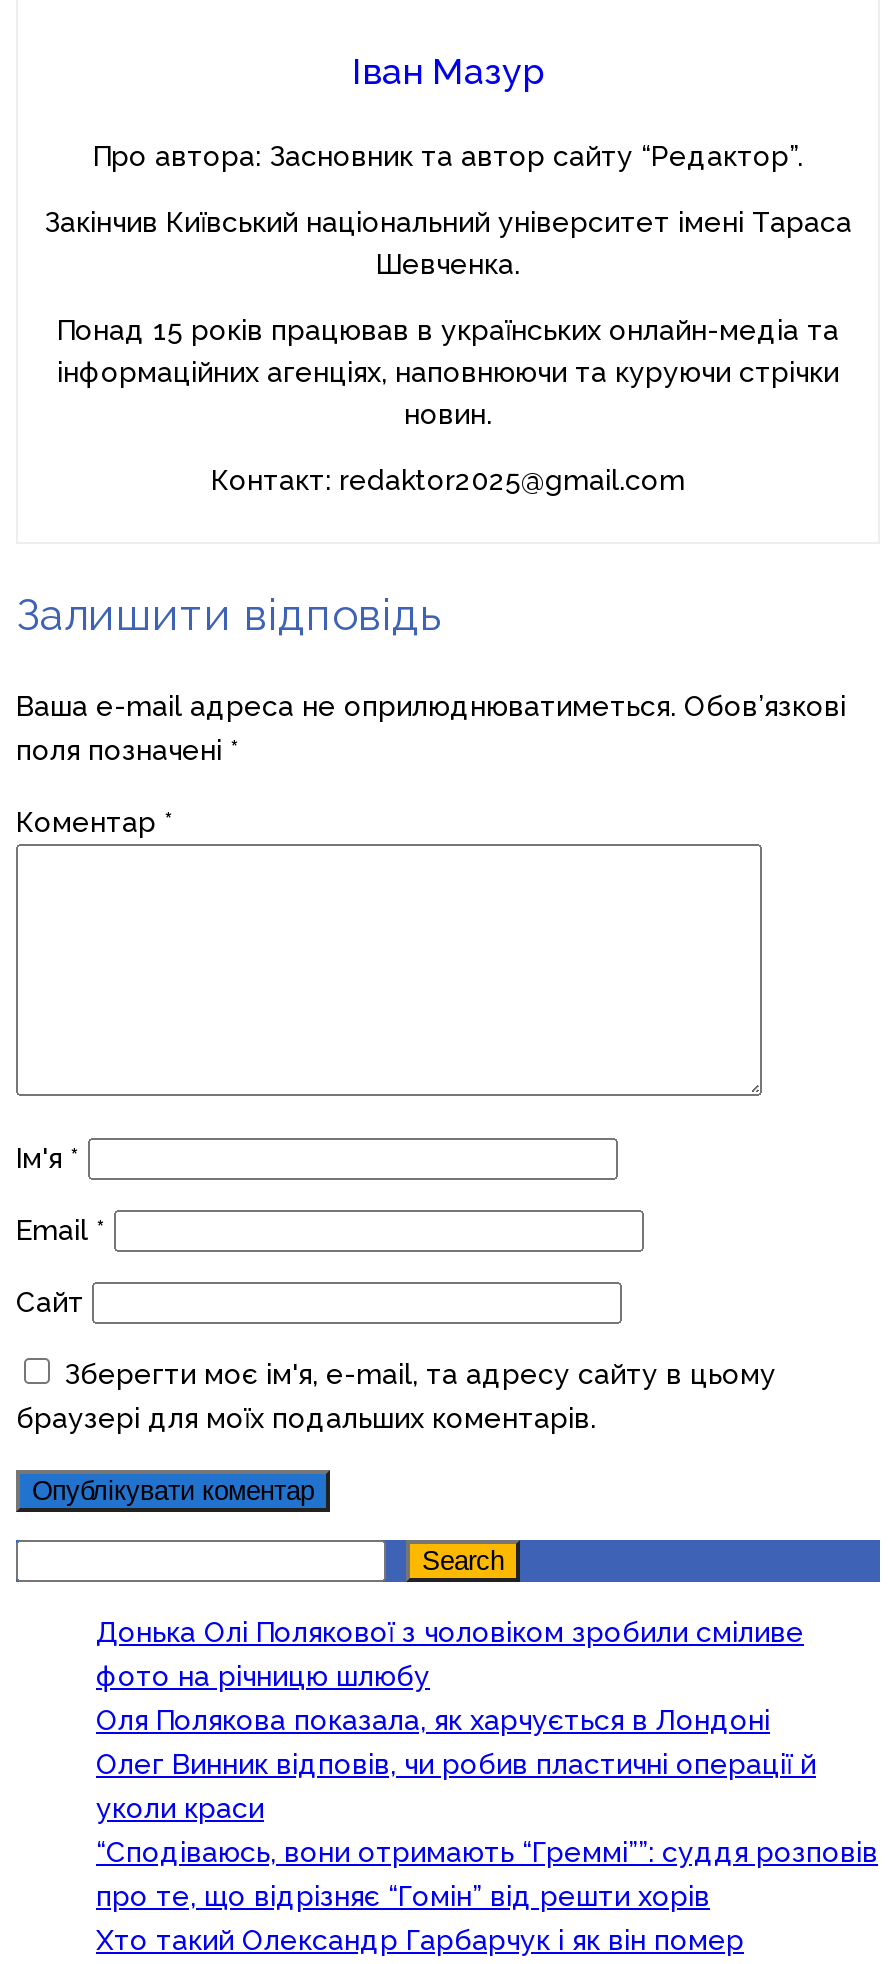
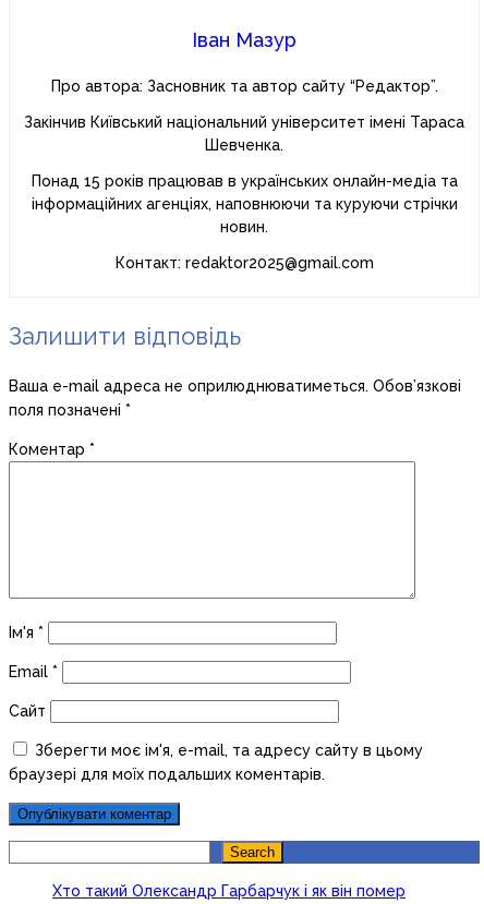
[96,1617,878,1913] Донька Олі Полякової з чоловіком зробили сміливе | фото на річницю шлюбу | Оля Полякова показала, як харчується в Лондоні | Олег Винник відповів, чи робив пластичні операції й | уколи краси | “Сподіваюсь, вони отримають “Греммі””: суддя розповів | про те, що відрізняє “Гомін” від решти хорів -> none

